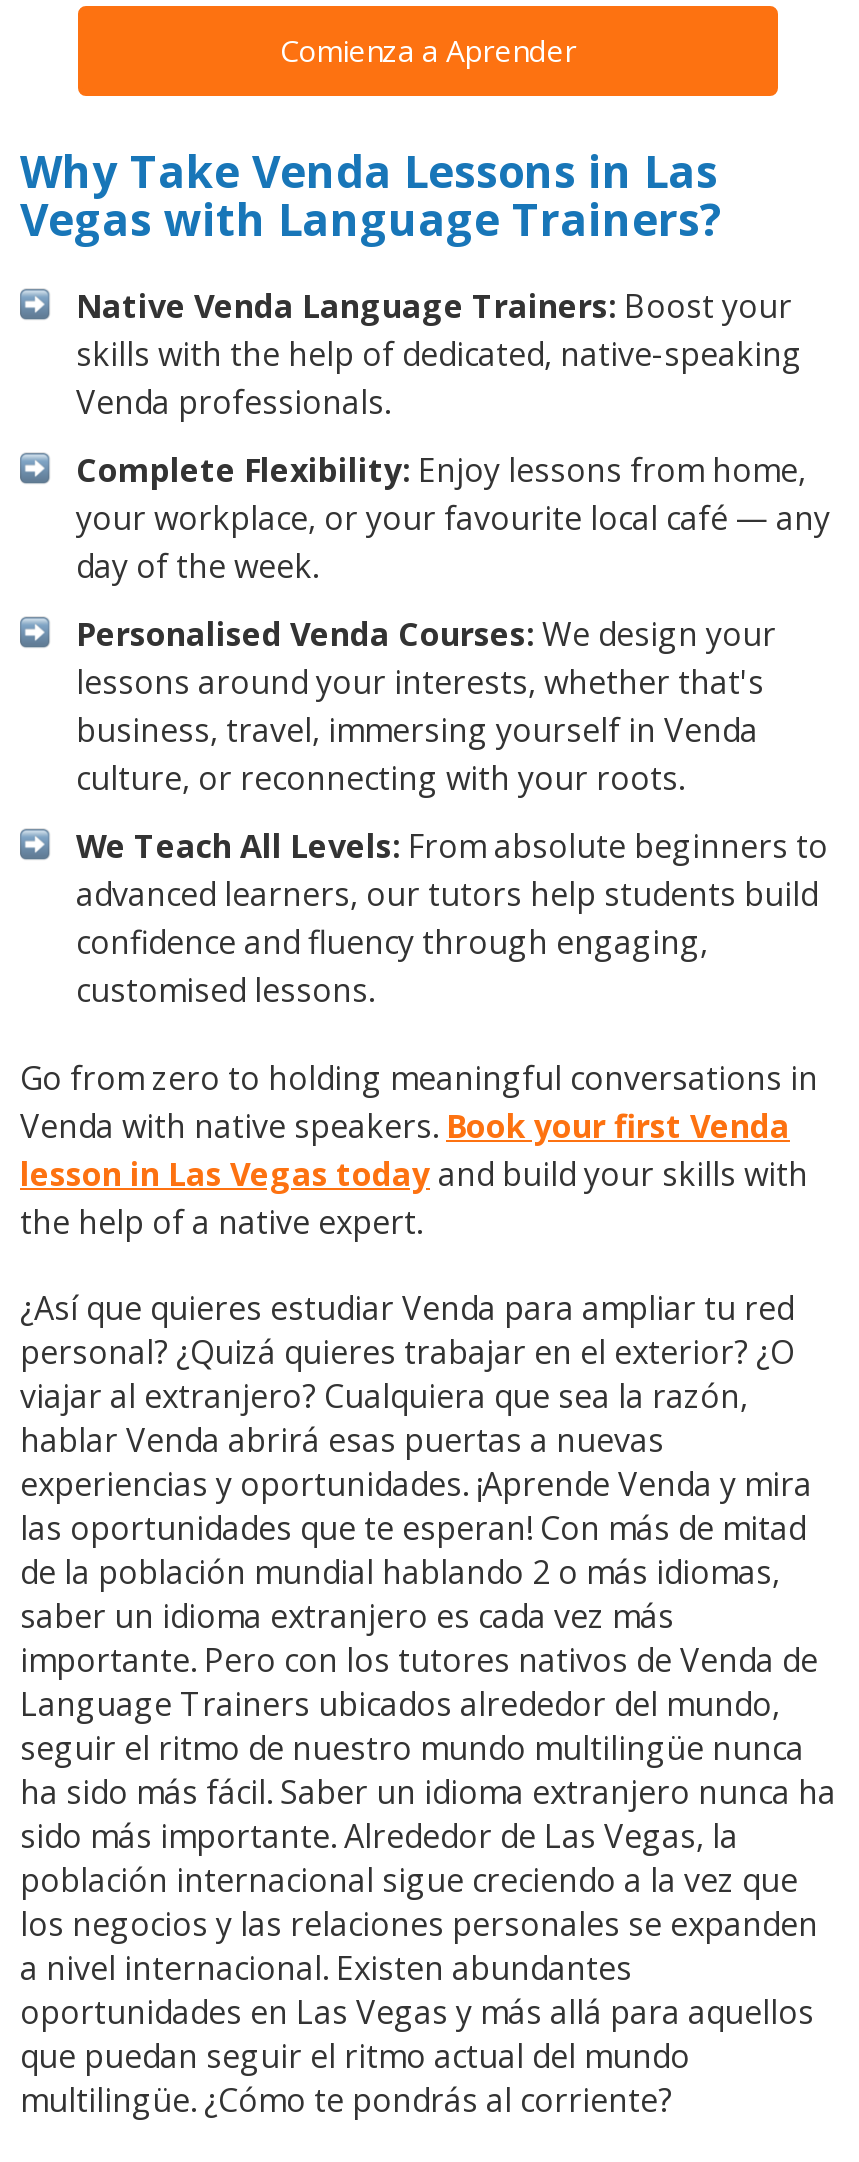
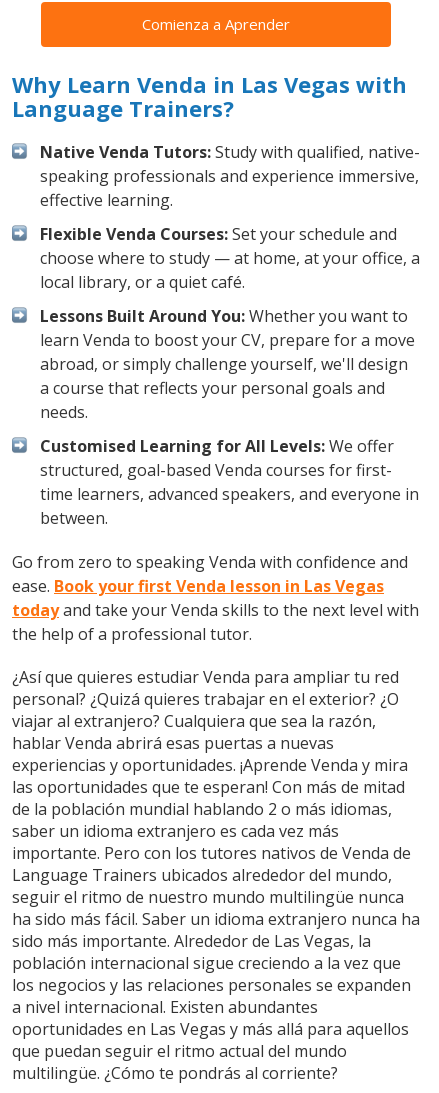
[20,140,722,248] Why Take Venda Lessons in Las | Vegas with Language Trainers? -> [12,69,407,123] Why Learn Venda in Las Vegas with | Language Trainers?
[76,284,802,424] Native Venda Language Trainers: Boost your | skills with the help of dedicated, native-speaking | Venda professionals. -> [40,141,420,211] Native Venda Tutors: Study with qualified, native- | speaking professionals and experience immersive, | effective learning.
[76,448,830,588] Complete Flexibility: Enjoy lessons from home, | your workplace, or your favourite local café — any | day of the week. -> [40,223,420,293] Flexible Venda Courses: Set your schedule and | choose where to study — at home, at your office, a | local library, or a quiet café.
[76,612,776,800] Personalised Venda Courses: We design your | lessons around your interests, whether that's | business, travel, immersing yourself in Venda | culture, or reconnecting with your roots. -> [40,305,415,423] Lessons Built Around You: Whether you want to | learn Venda to boost your CV, prepare for a move | abroad, or simply challenge yourself, we'll design | a course that reflects your personal goals and | needs.
[76,824,828,1012] We Teach All Levels: From absolute beginners to | advanced learners, our tutors help students build | confidence and fluency through engaging, | customised lessons. -> [40,435,419,529] Customised Learning for All Levels: We offer | structured, goal-based Venda courses for first- | time learners, advanced speakers, and everyone in | between.
[20,1056,818,1244] Go from zero to holding meaningful conversations in | Venda with native speakers. Book your first Venda | lesson in Las Vegas today and build your skills with | the help of a native expert. -> [12,551,419,645] Go from zero to speaking Venda with confidence and | ease. Book your first Venda lesson in Las Vegas | today and take your Venda skills to the next level with | the help of a professional tutor.

